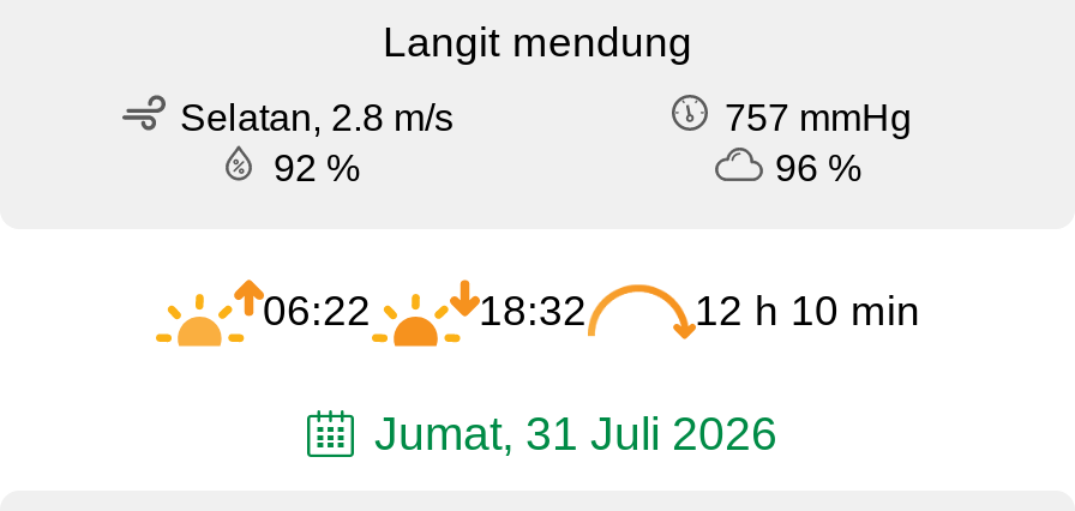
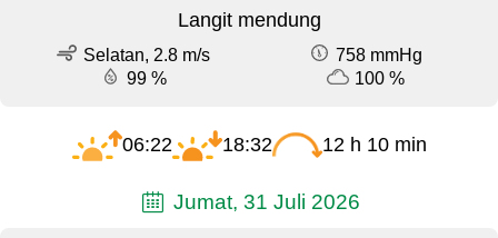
[725,98,912,139] 757 mmHg -> [336,46,422,65] 758 mmHg
[274,149,360,190] 92 % -> [127,70,167,88] 99 %
[775,149,861,190] 96 % -> [354,70,404,88] 100 %

